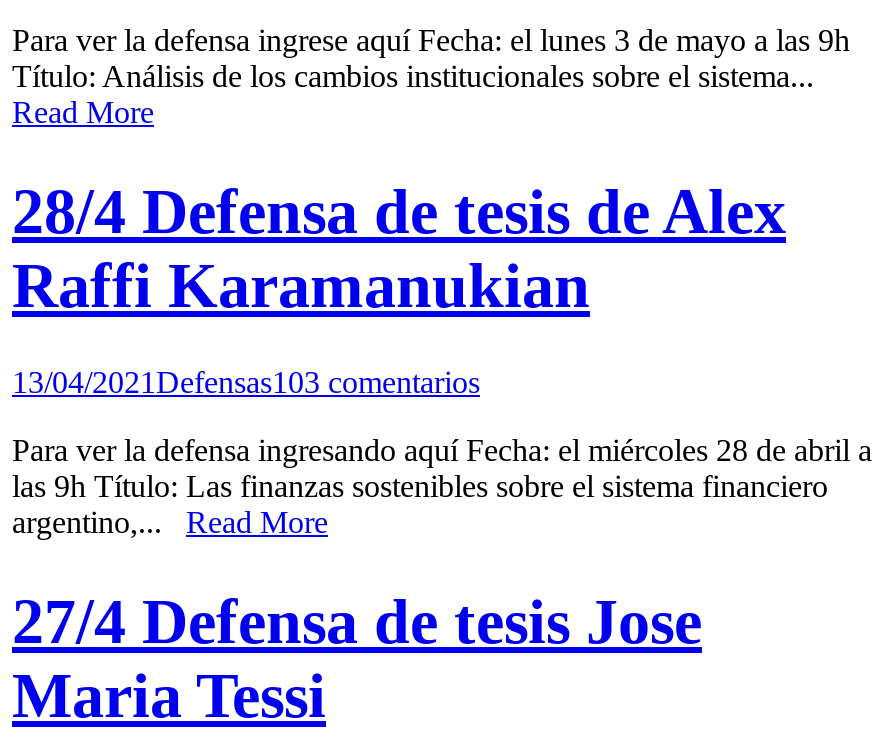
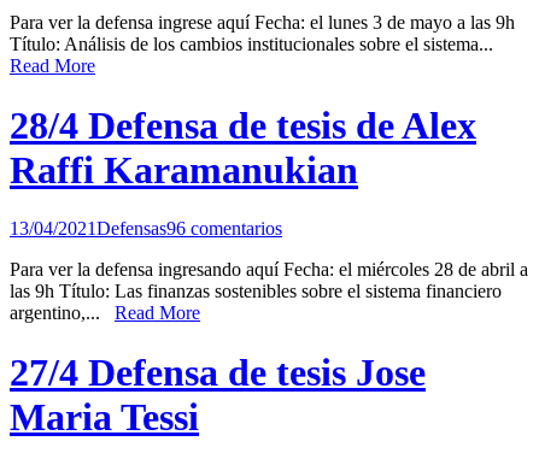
[12,366,480,400] 13/04/2021 Defensas103 comentarios -> [10,218,282,239] 13/04/2021 Defensas96 comentarios

